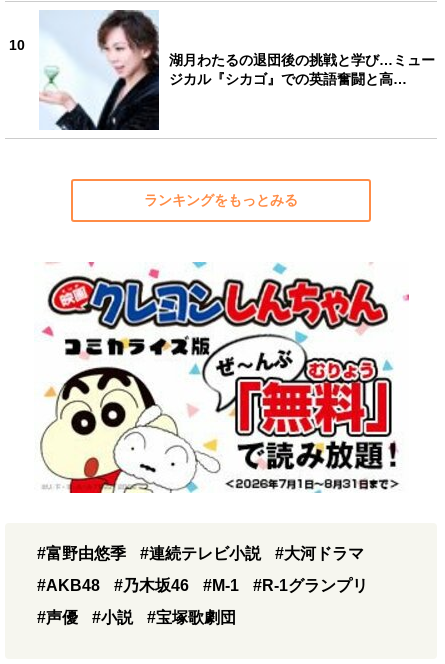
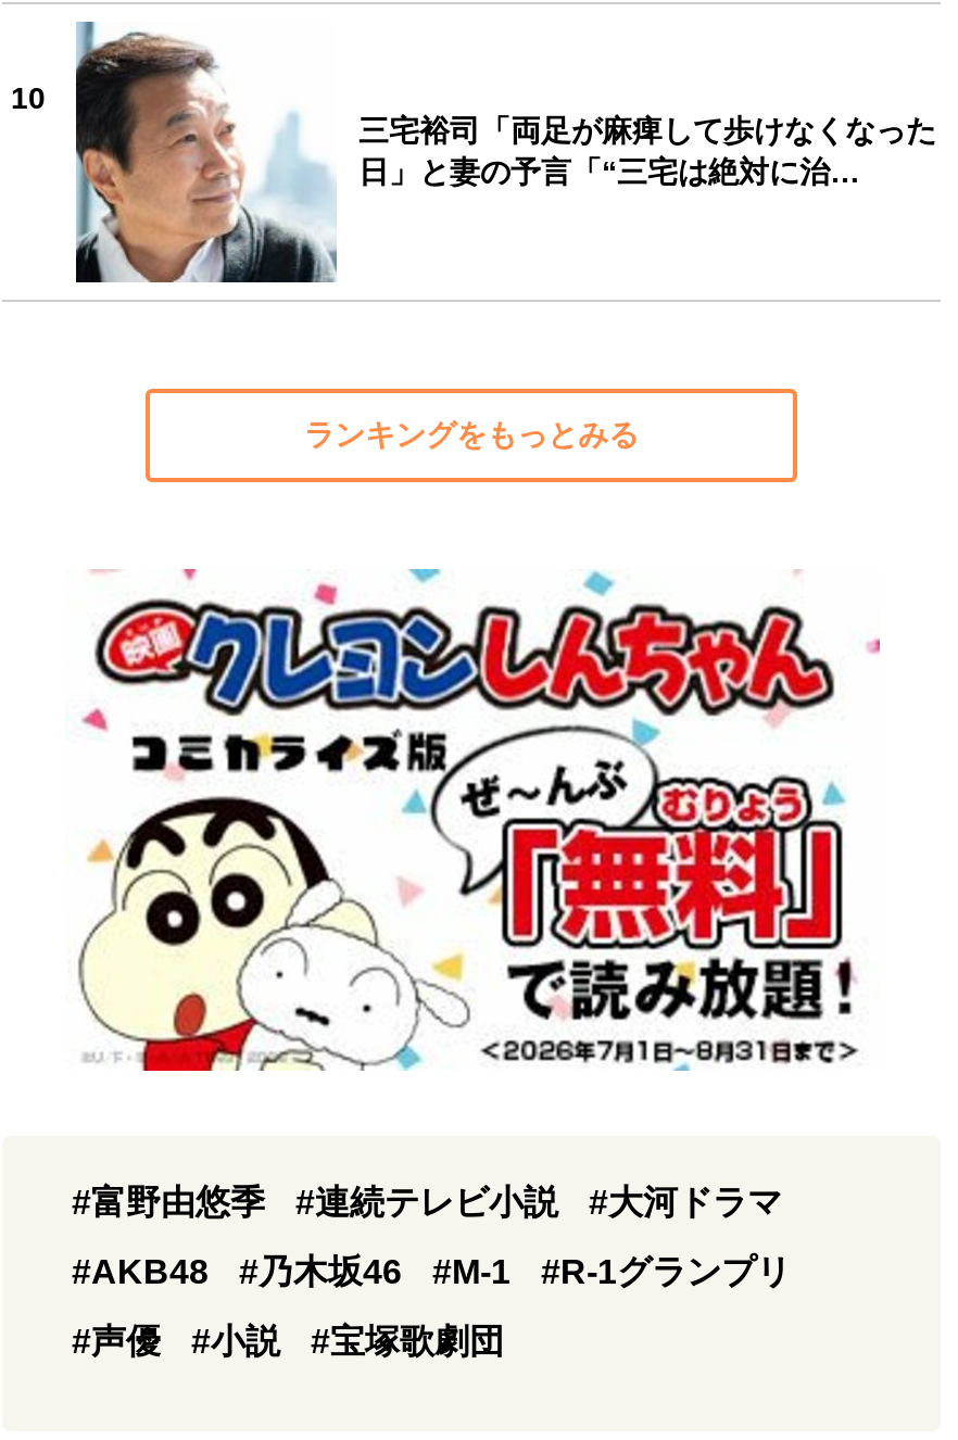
[39,9,435,131] [image] | 湖月わたるの退団後の挑戦と学び…ミュー | ジカル『シカゴ』での英語奮闘と高… -> [74,22,936,285] [image] | 三宅裕司「両足が麻痺して歩けなくなった | 日」と妻の予言「“三宅は絶対に治…

